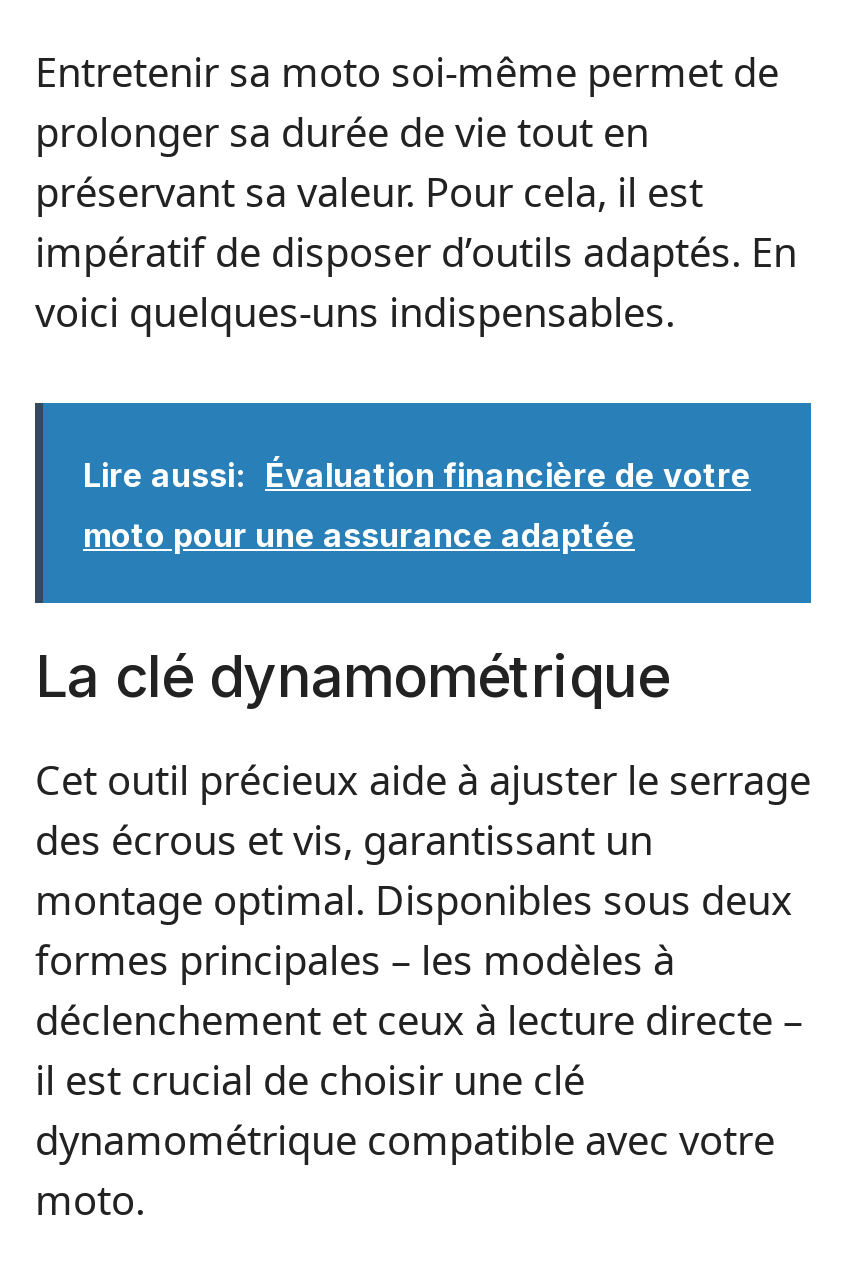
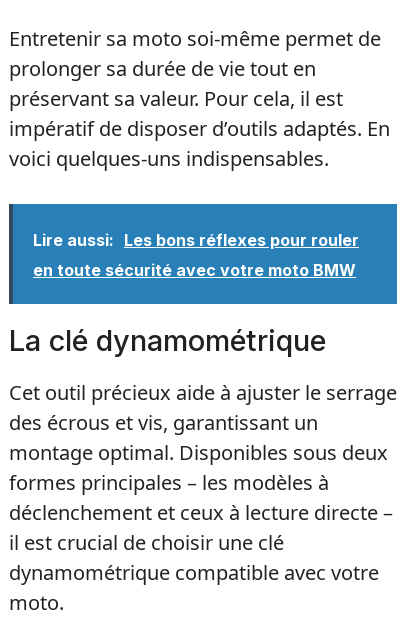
[83,454,751,494] Lire aussi: Évaluation financière de votre -> [33,230,359,250] Lire aussi: Les bons réflexes pour rouler
[83,514,635,554] moto pour une assurance adaptée -> [33,260,356,280] en toute sécurité avec votre moto BMW

